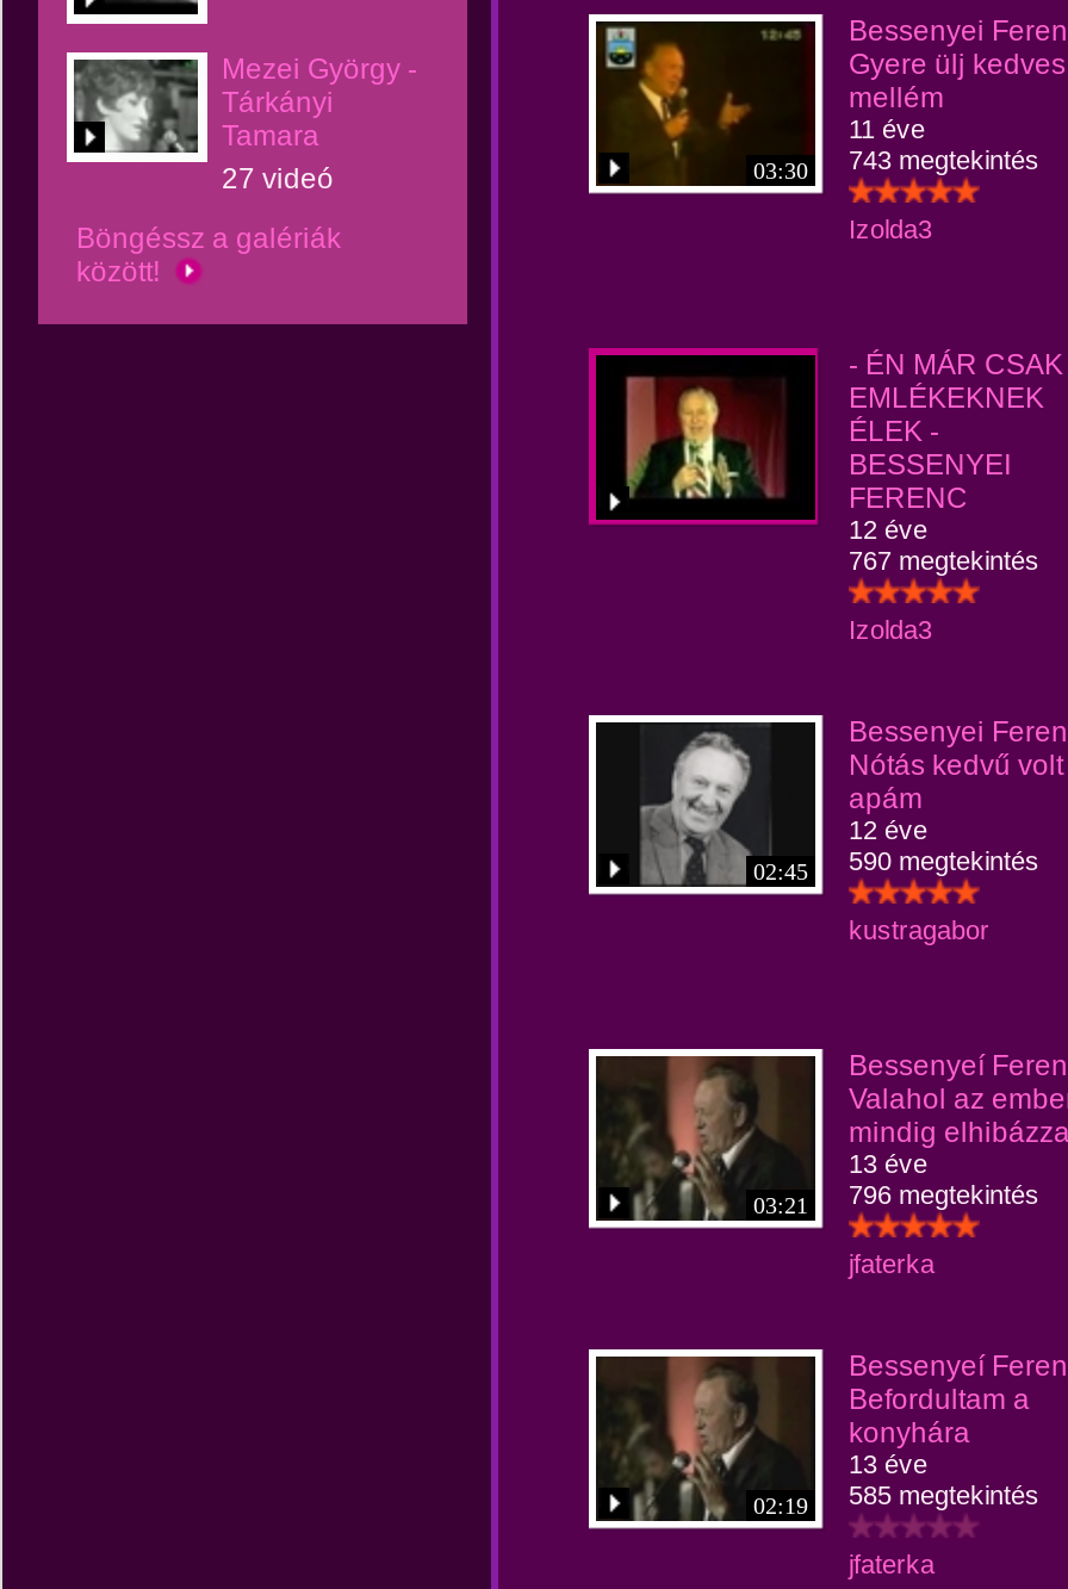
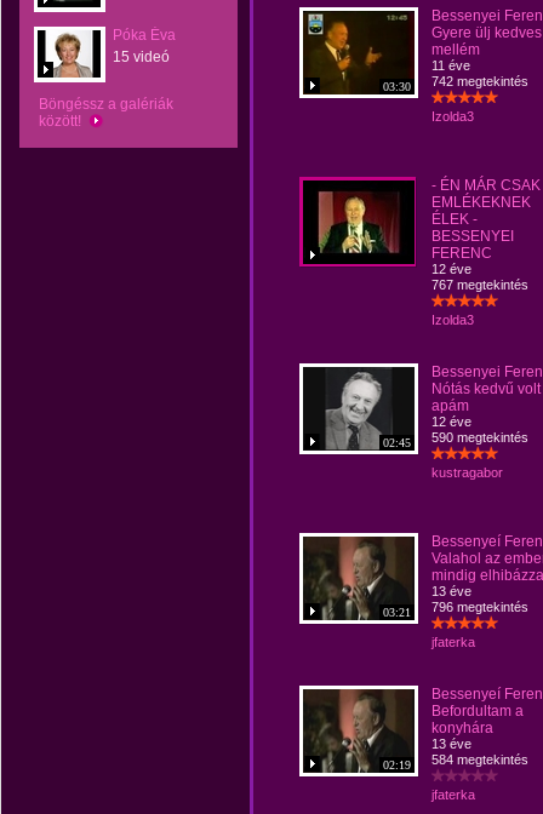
[72,52,417,195] [image] | Mezei György - | Tárkányi | Tamara | 27 videó -> [38,27,176,79] [image] | Póka Éva | 15 videó
[753,145,1039,184] 03:30 743 megtekintés -> [383,74,528,93] 03:30 742 megtekintés
[753,1481,1039,1519] 02:19 585 megtekintés -> [383,752,528,772] 02:19 584 megtekintés

